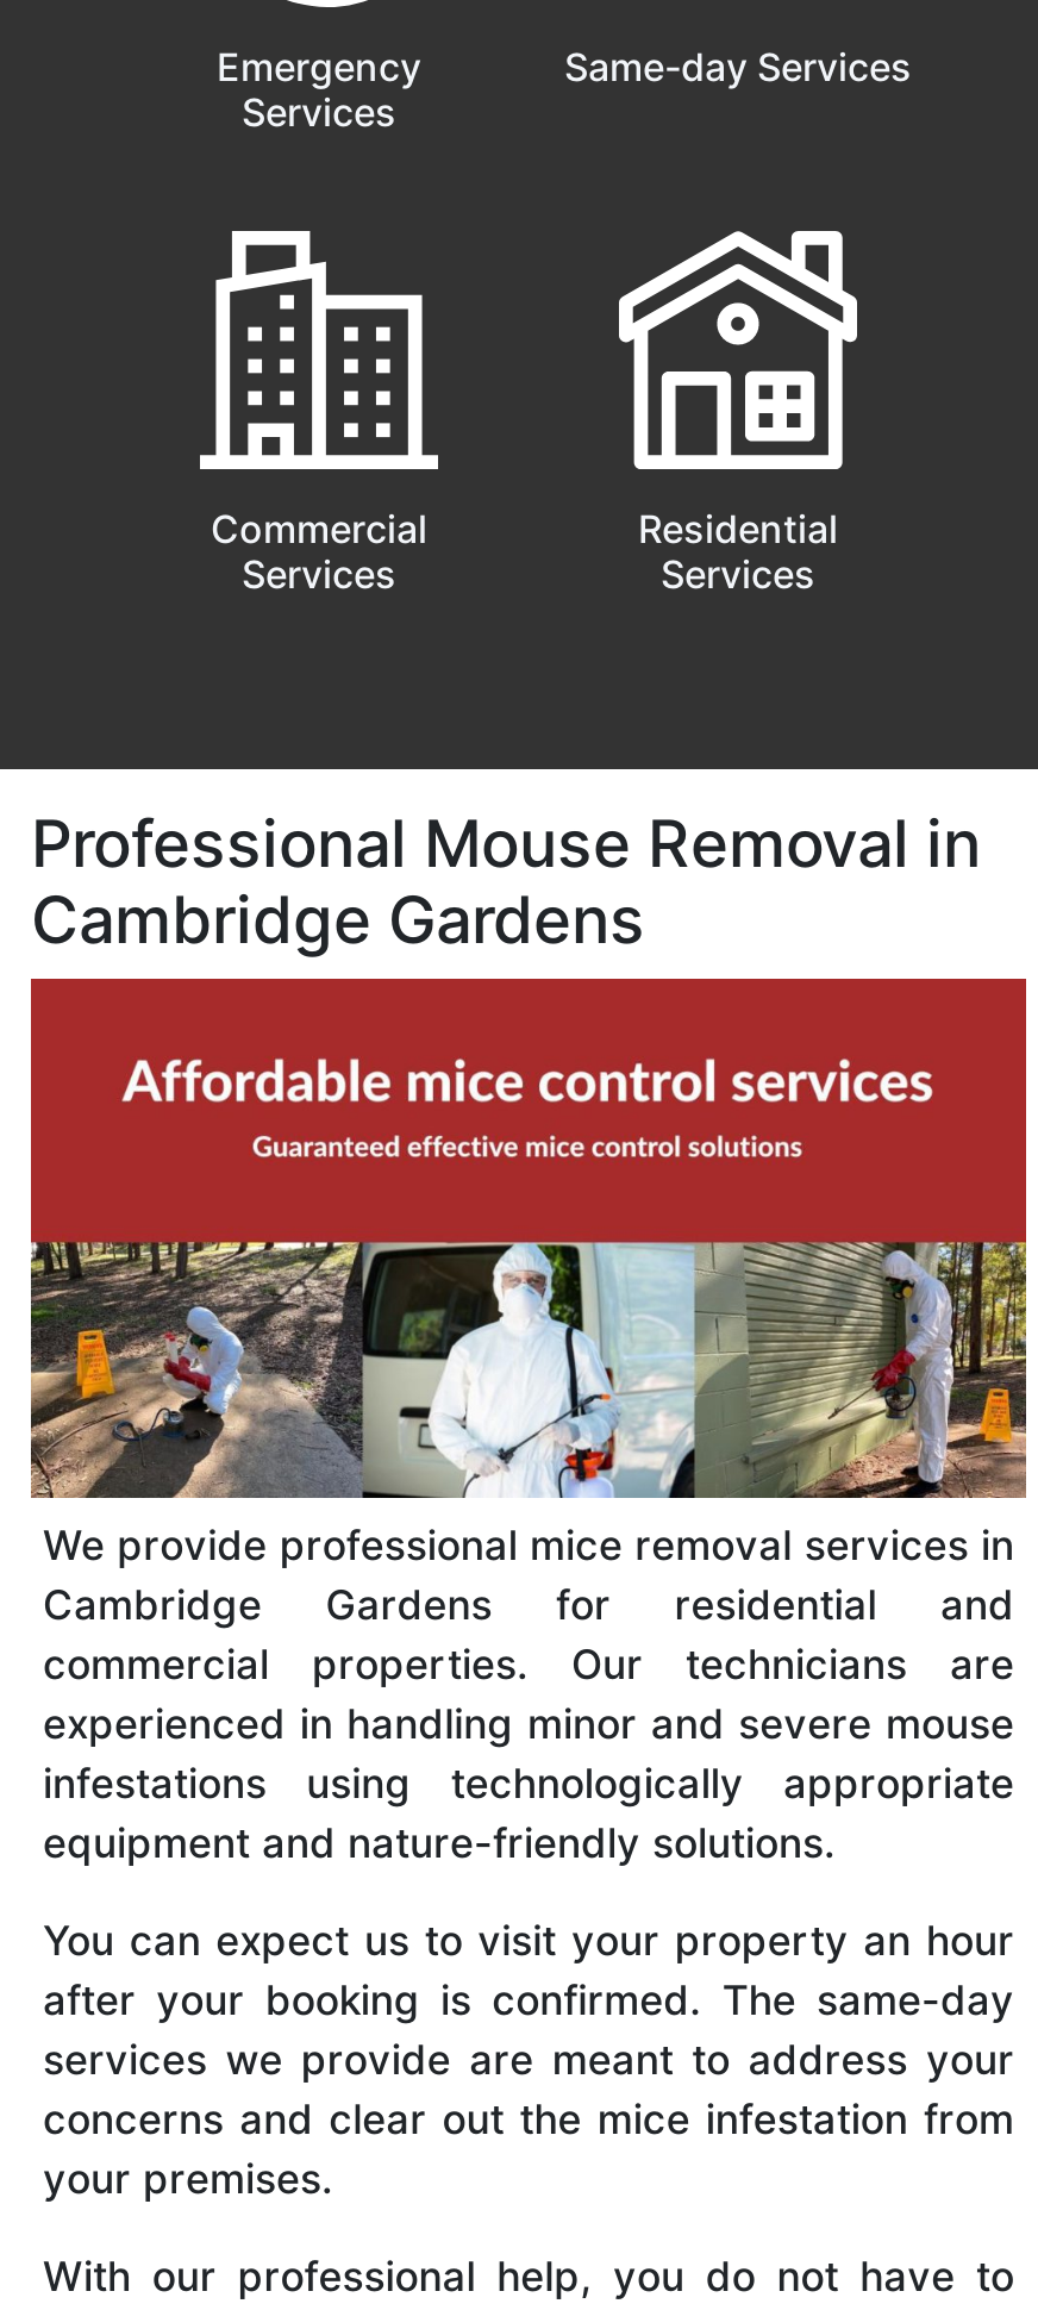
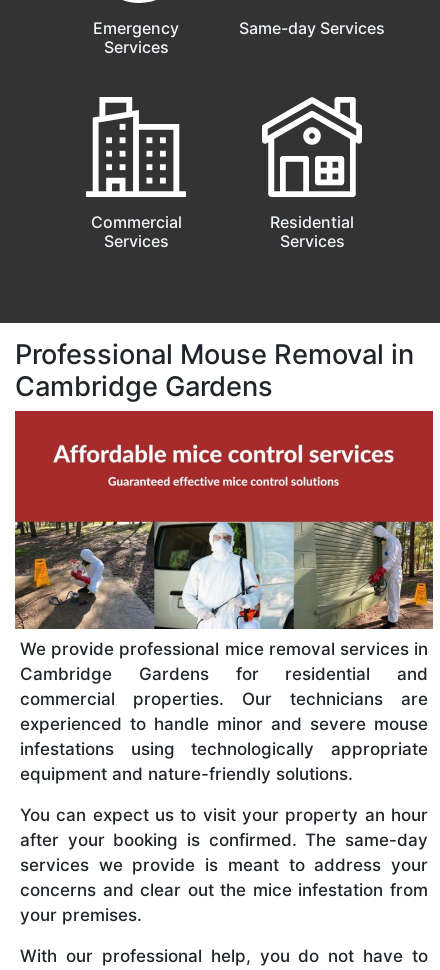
[43,1702,1014,1749] experienced in handling minor and severe mouse -> [20,714,428,734] experienced to handle minor and severe mouse
[43,2037,1014,2085] services we provide are meant to address your -> [20,855,428,875] services we provide is meant to address your

